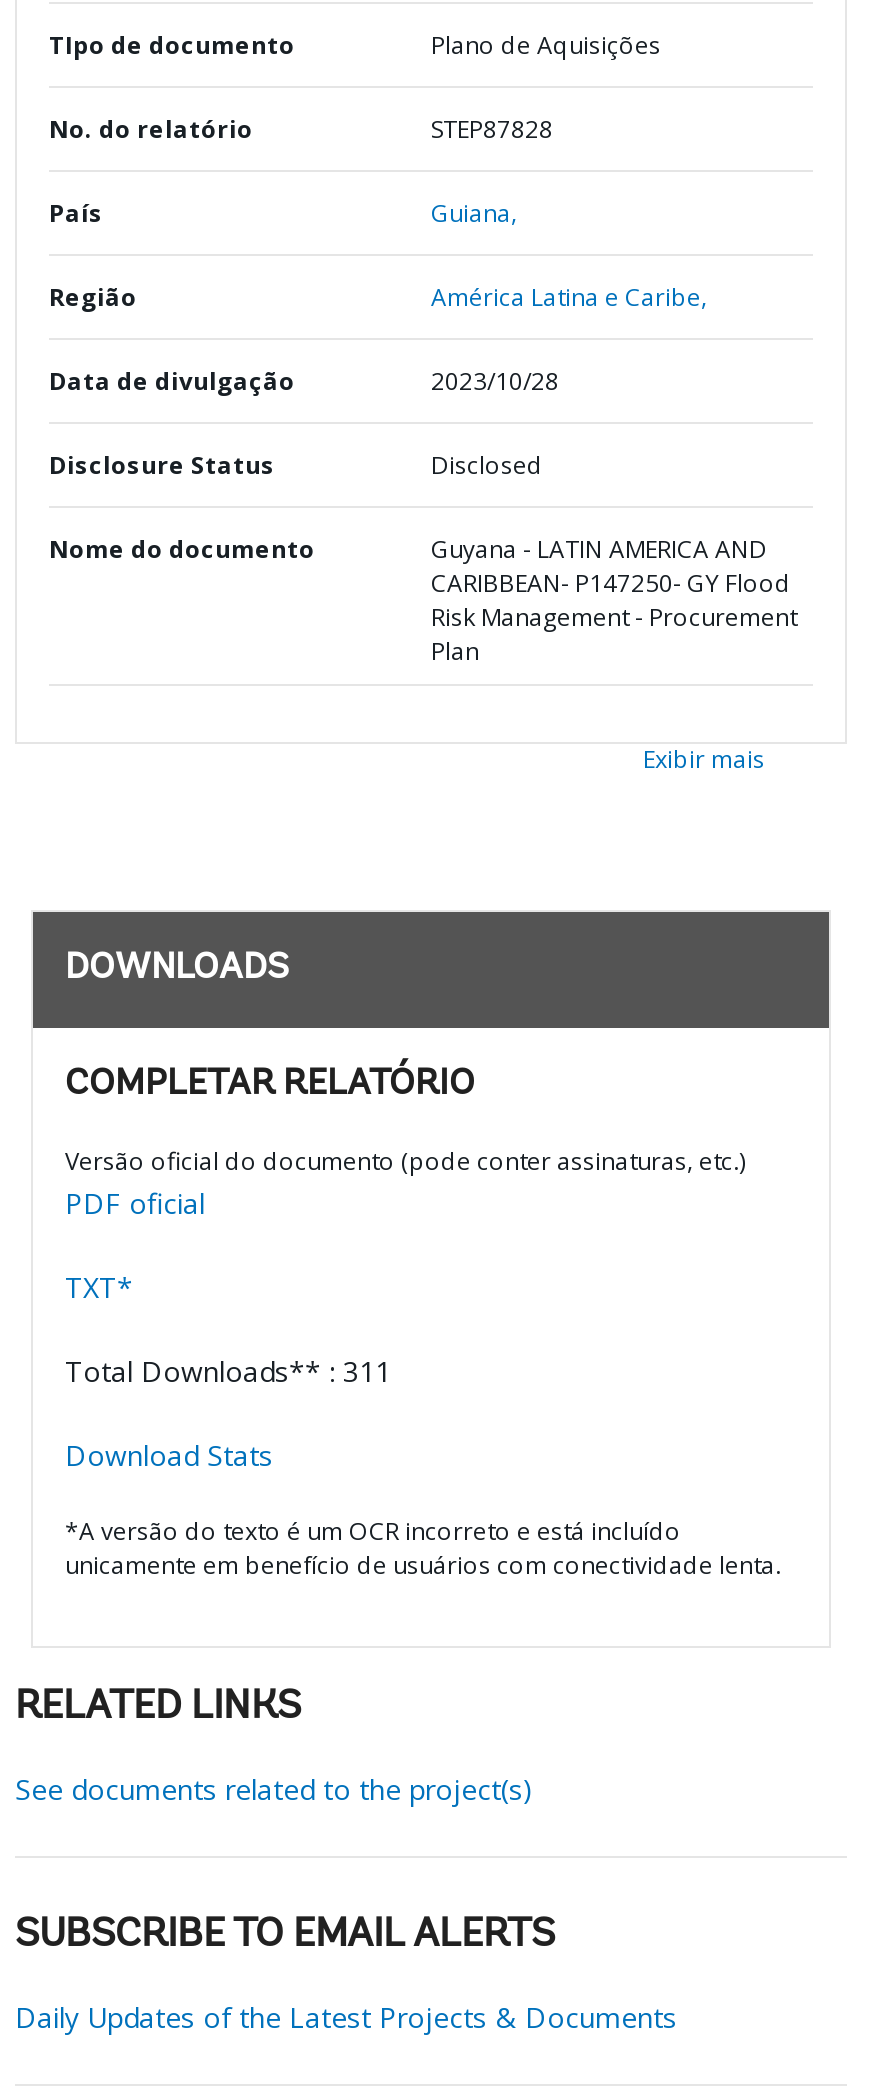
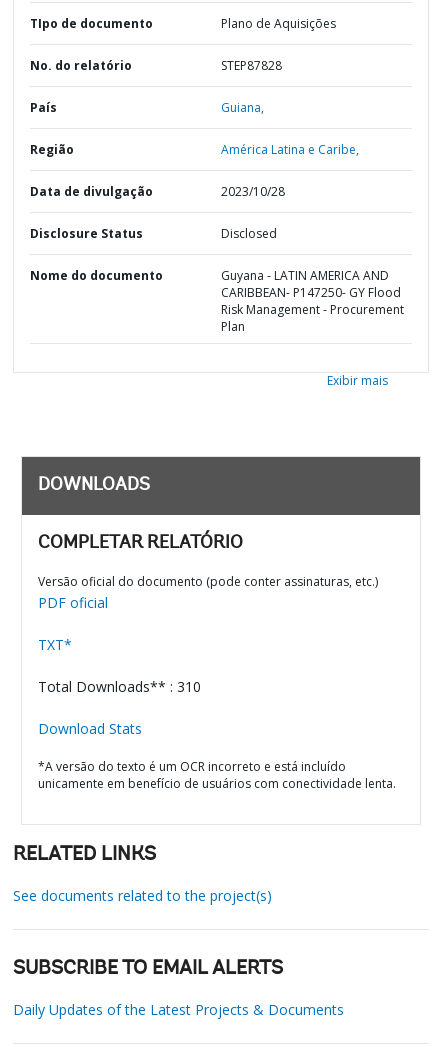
[65,1352,391,1390] Total Downloads** : 311 -> [38,677,201,696] Total Downloads** : 310

